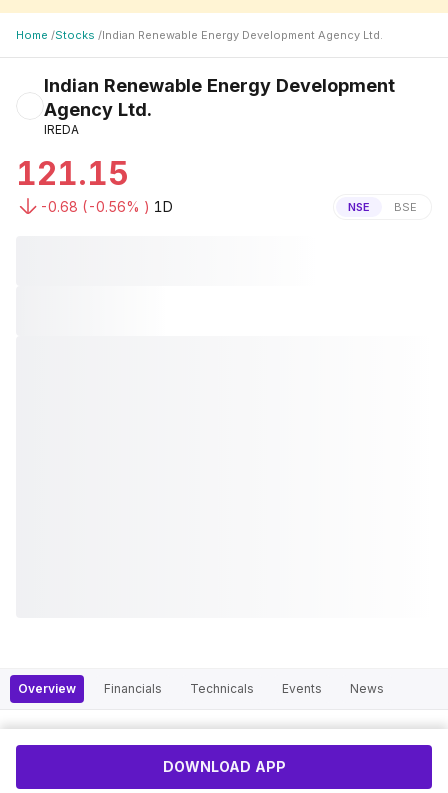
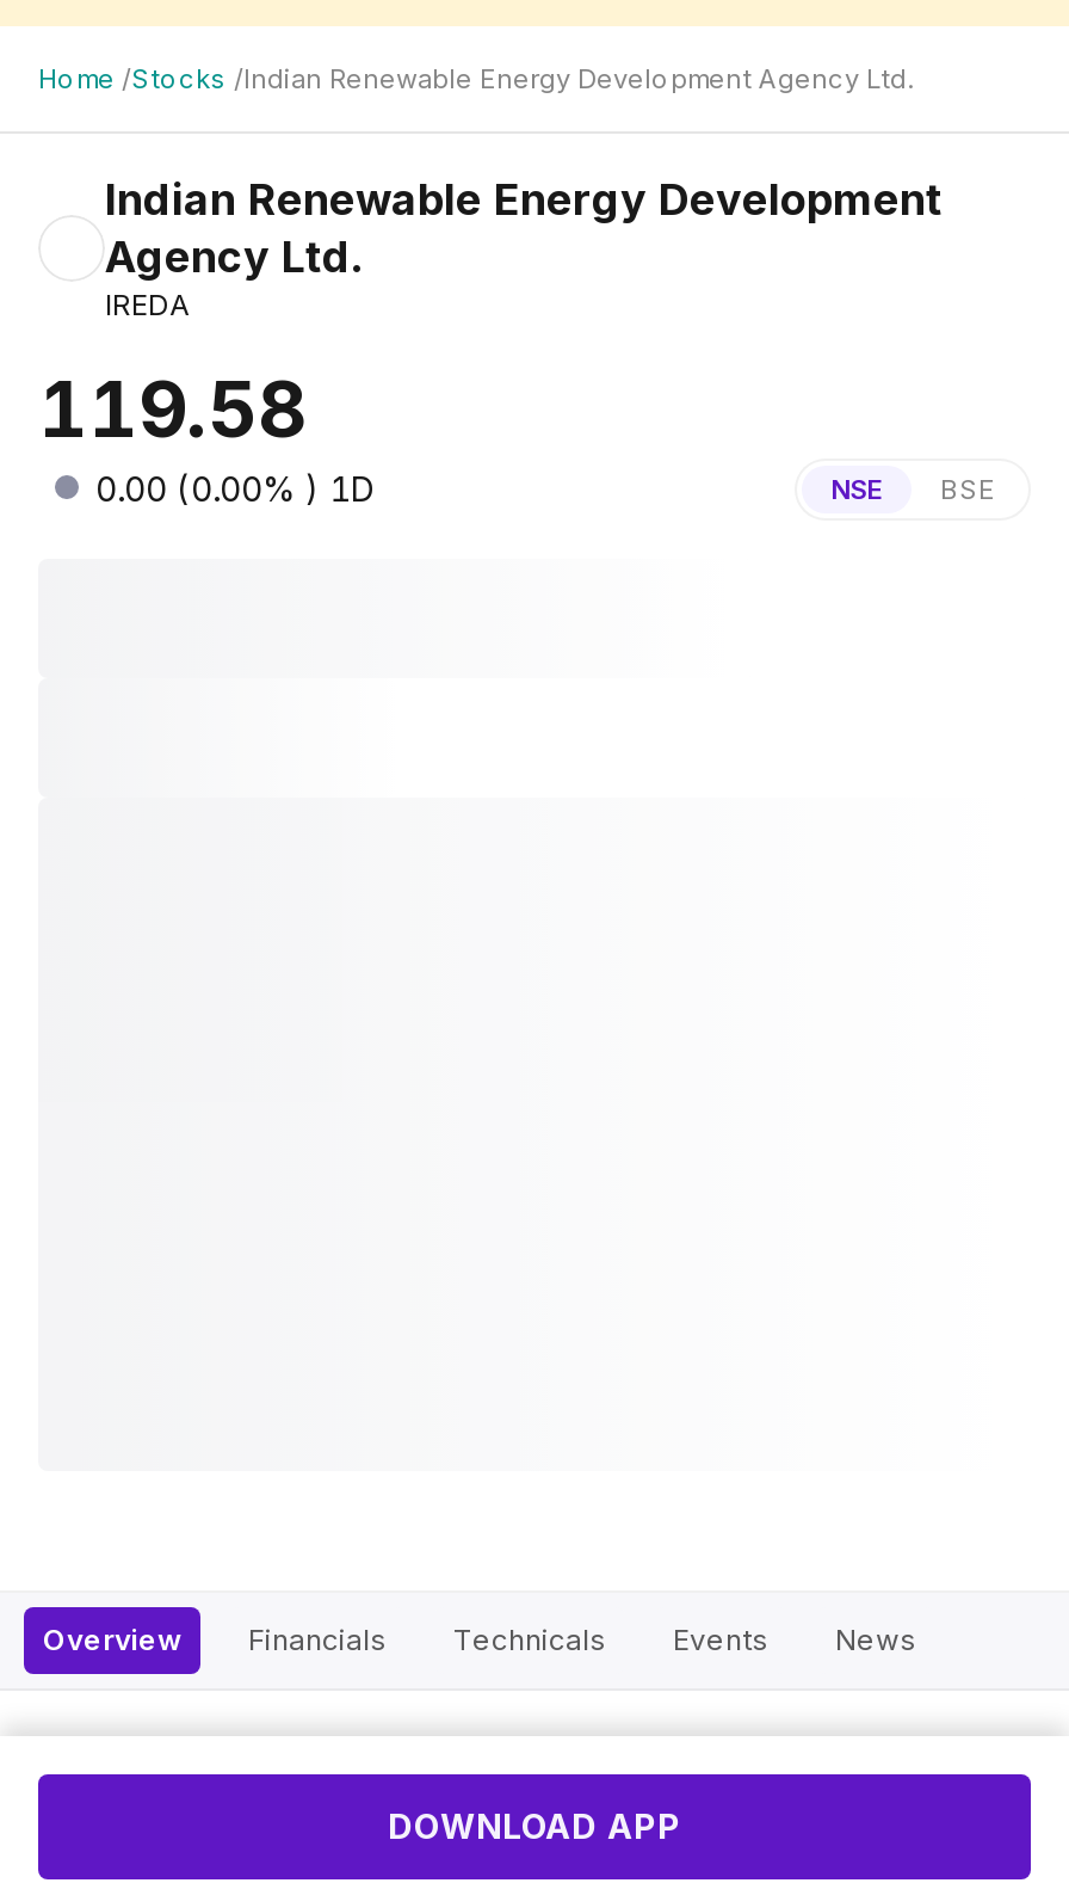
[16,154,129,193] 121.15 -> [38,363,305,456] 119.58
[40,198,173,215] -0.68 (-0.56% ) 1D -> [95,468,375,509] 0.00 (0.00% ) 1D

